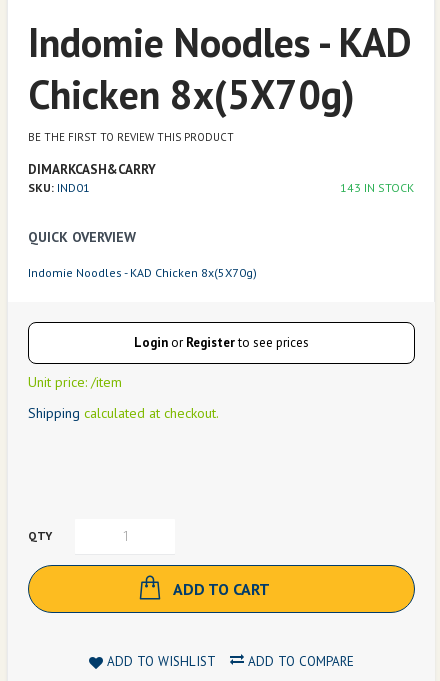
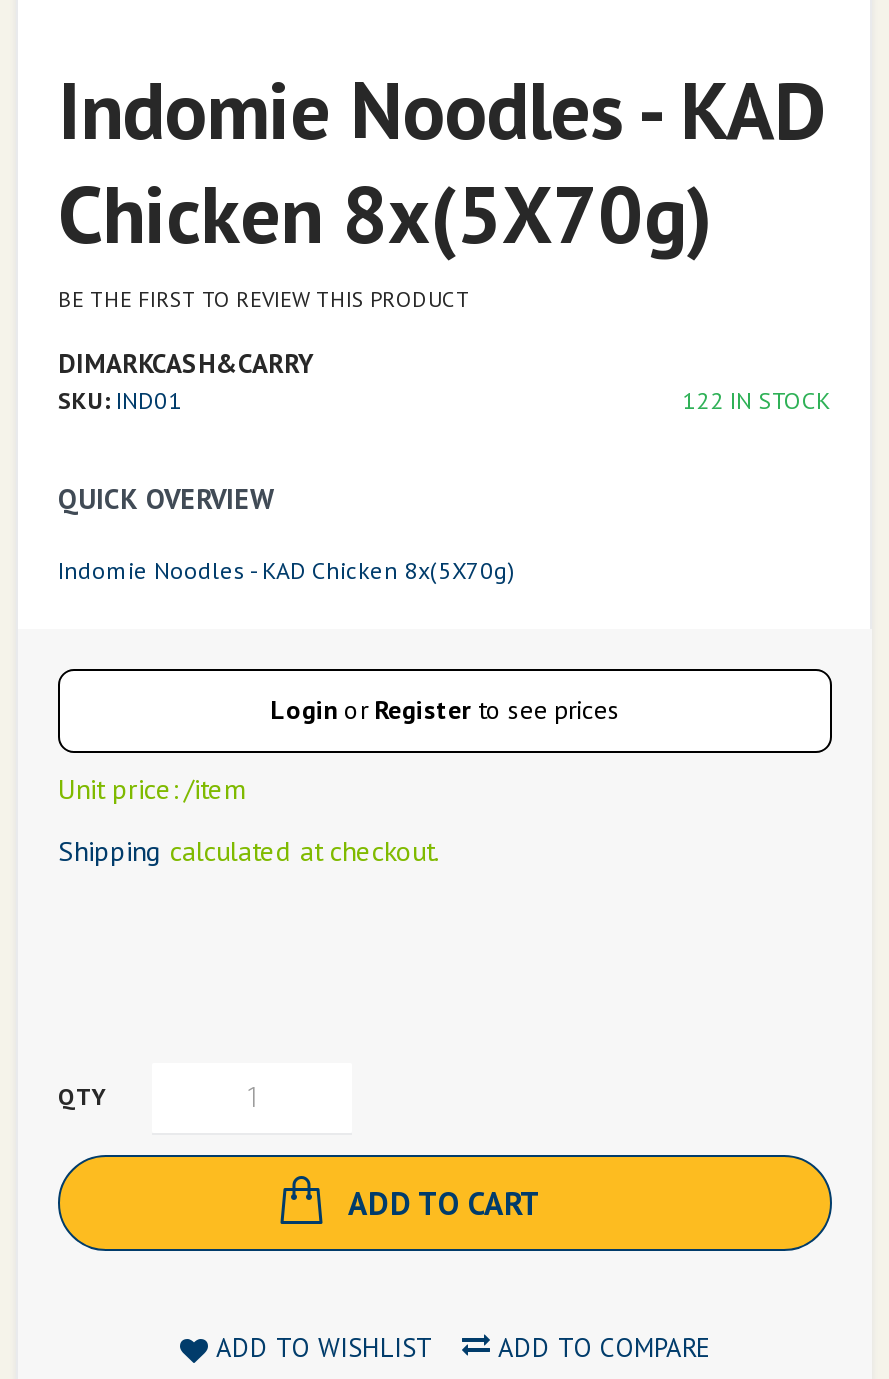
[340,180,414,195] 143 IN STOCK -> [682,385,830,415] 122 IN STOCK

